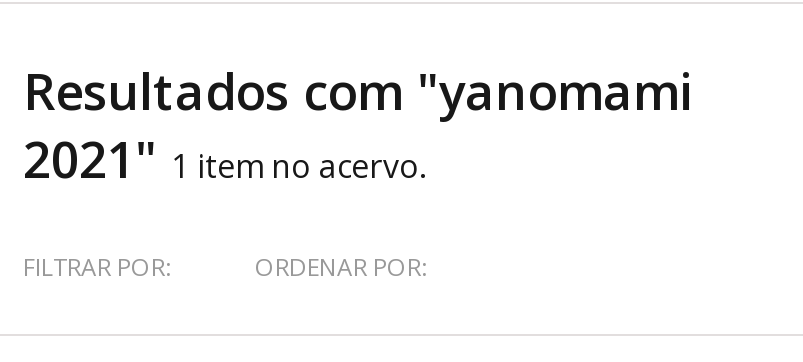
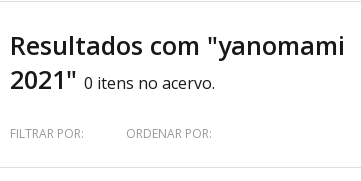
[23,124,425,192] 2021" 1 item no acervo. -> [10,62,215,96] 2021" 0 itens no acervo.

